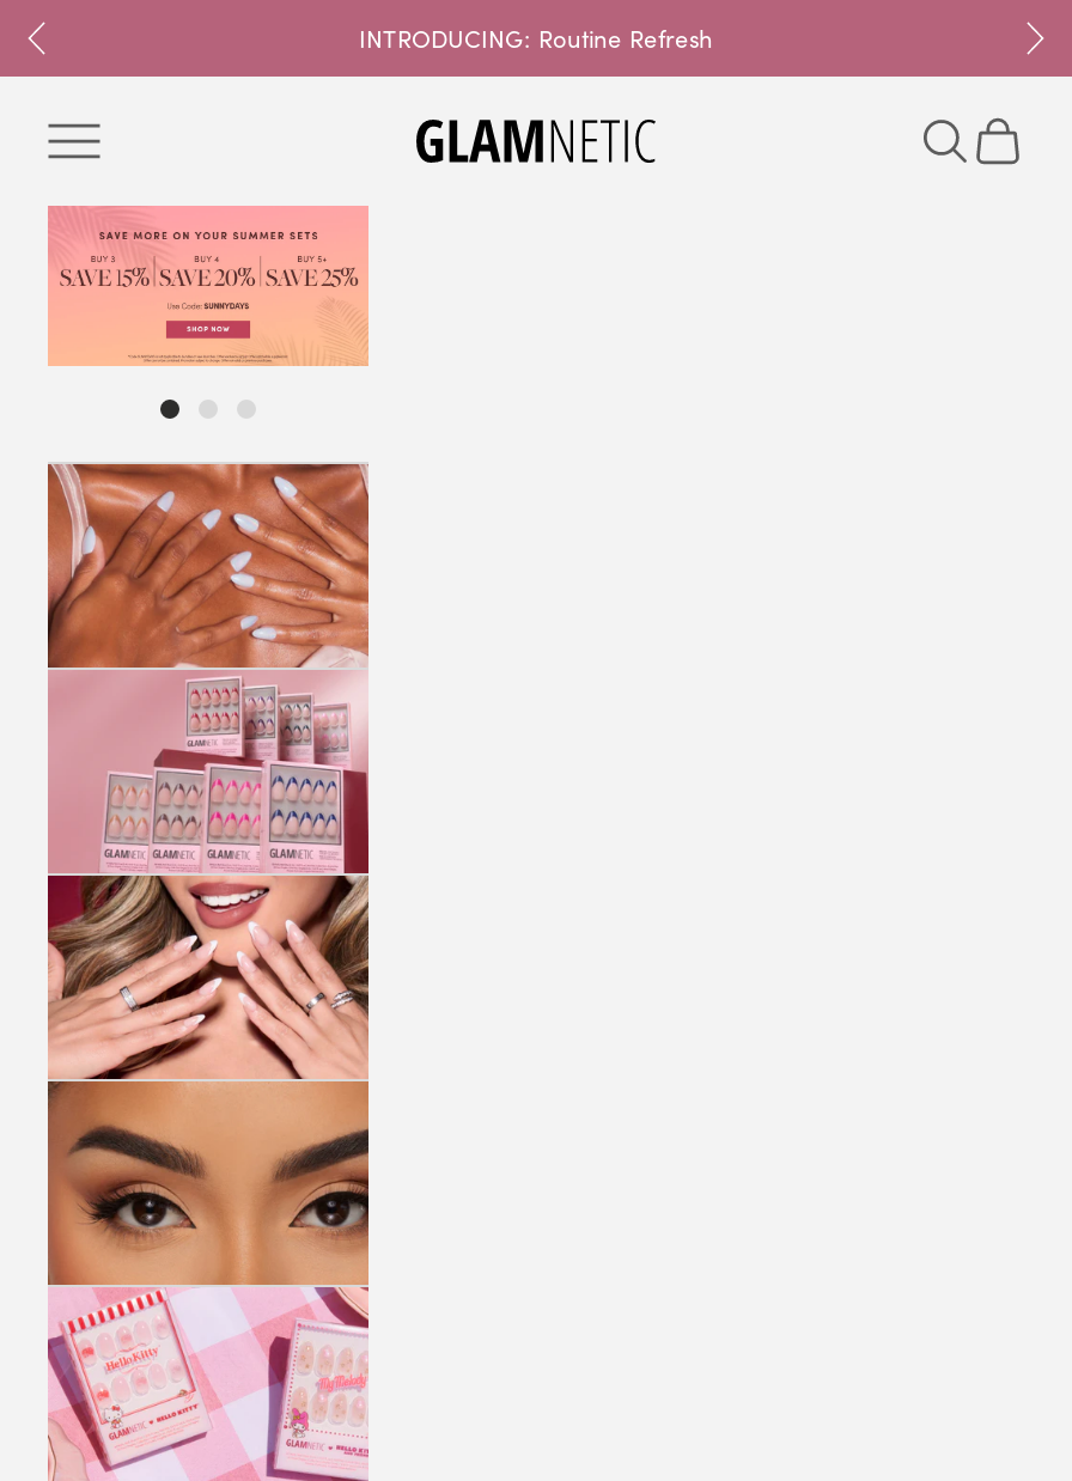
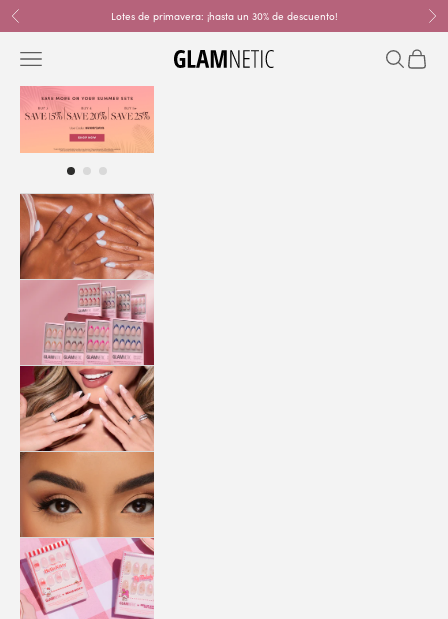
[359,22,713,55] INTRODUCING: Routine Refresh -> [110,9,337,23] Lotes de primavera: ¡hasta un 30% de descuento!

